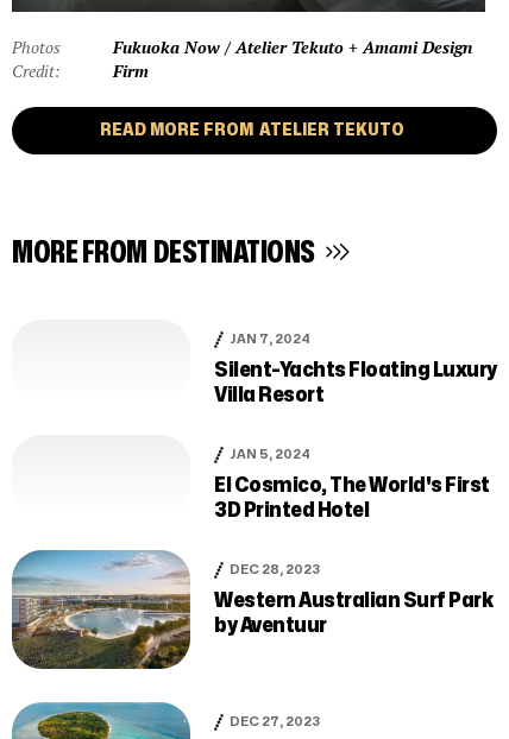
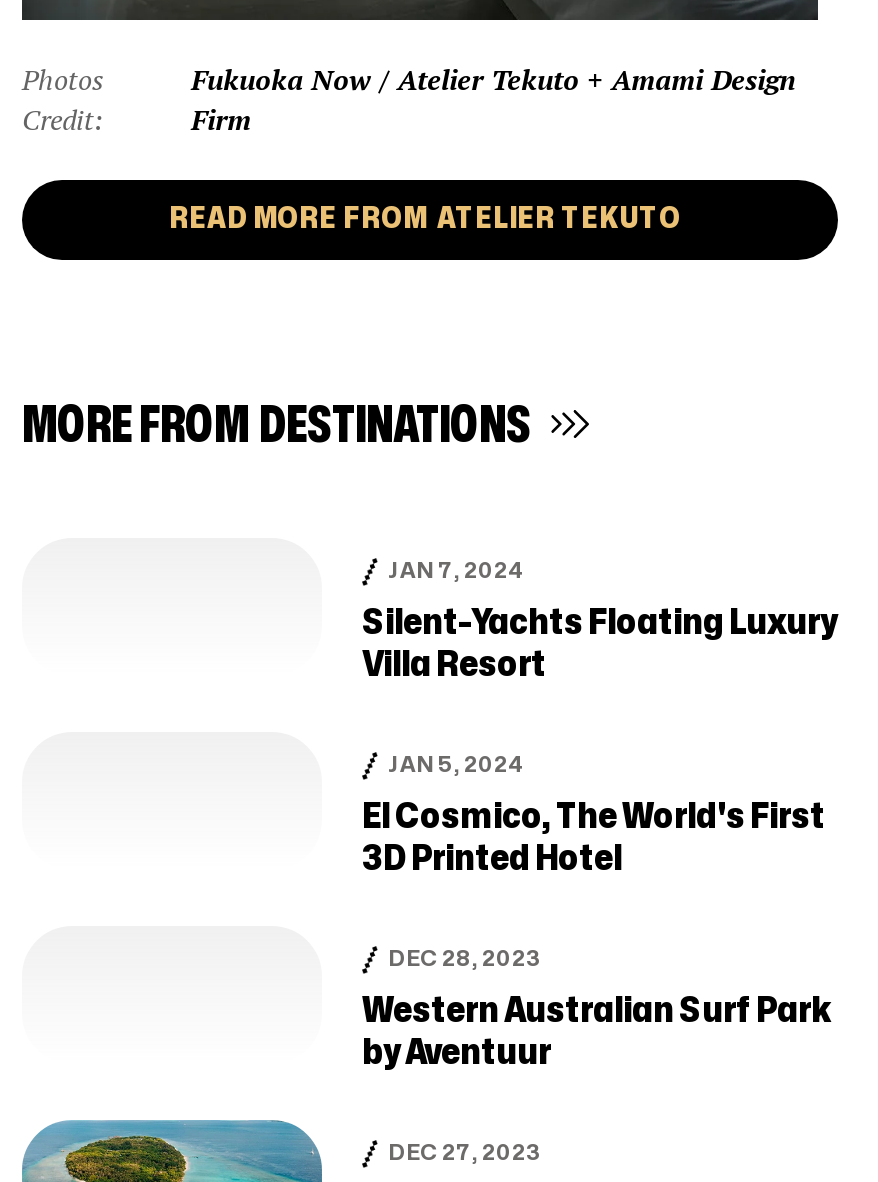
[11,549,191,670] [image] -> none

